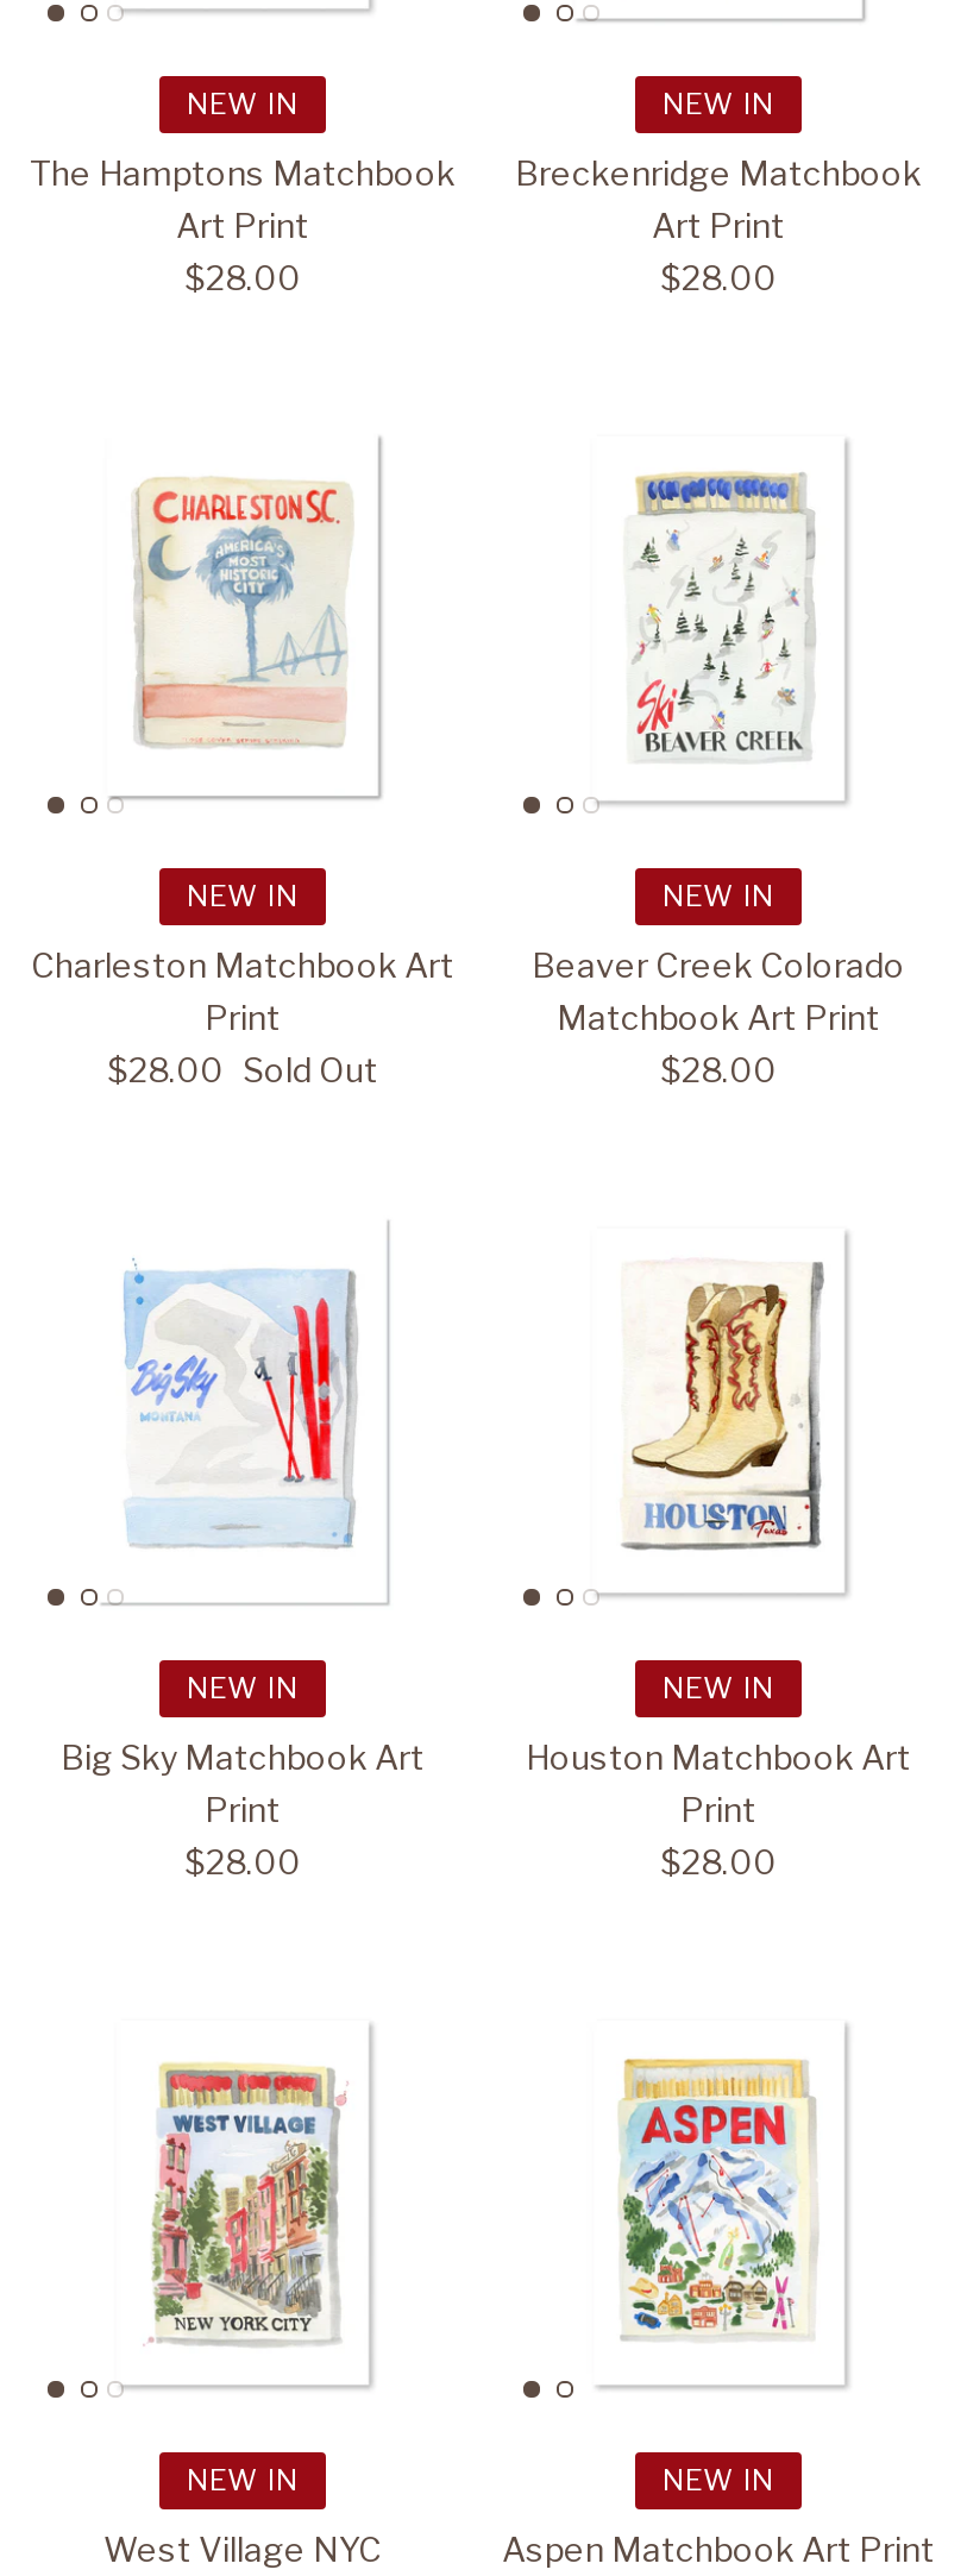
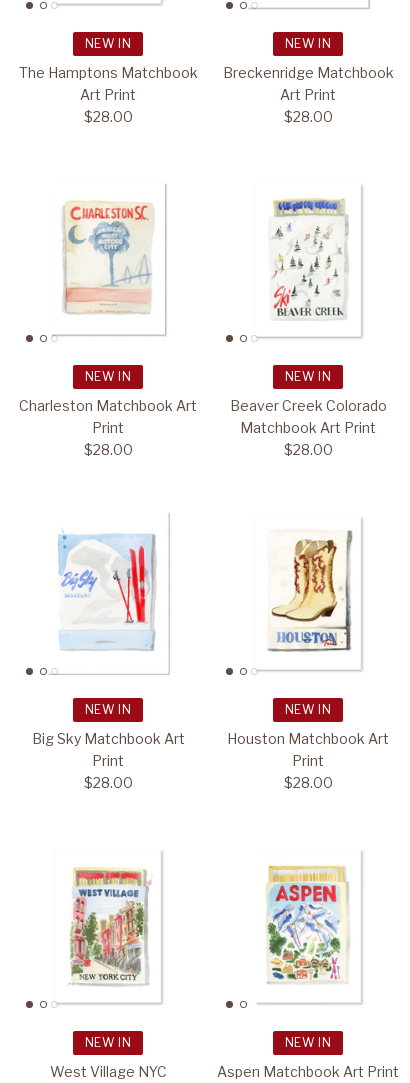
[107,1048,378,1089] $28.00 Sold Out -> [83,441,132,458] $28.00

